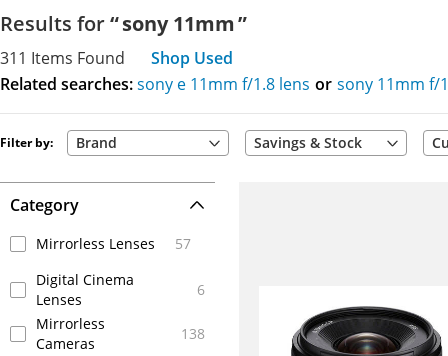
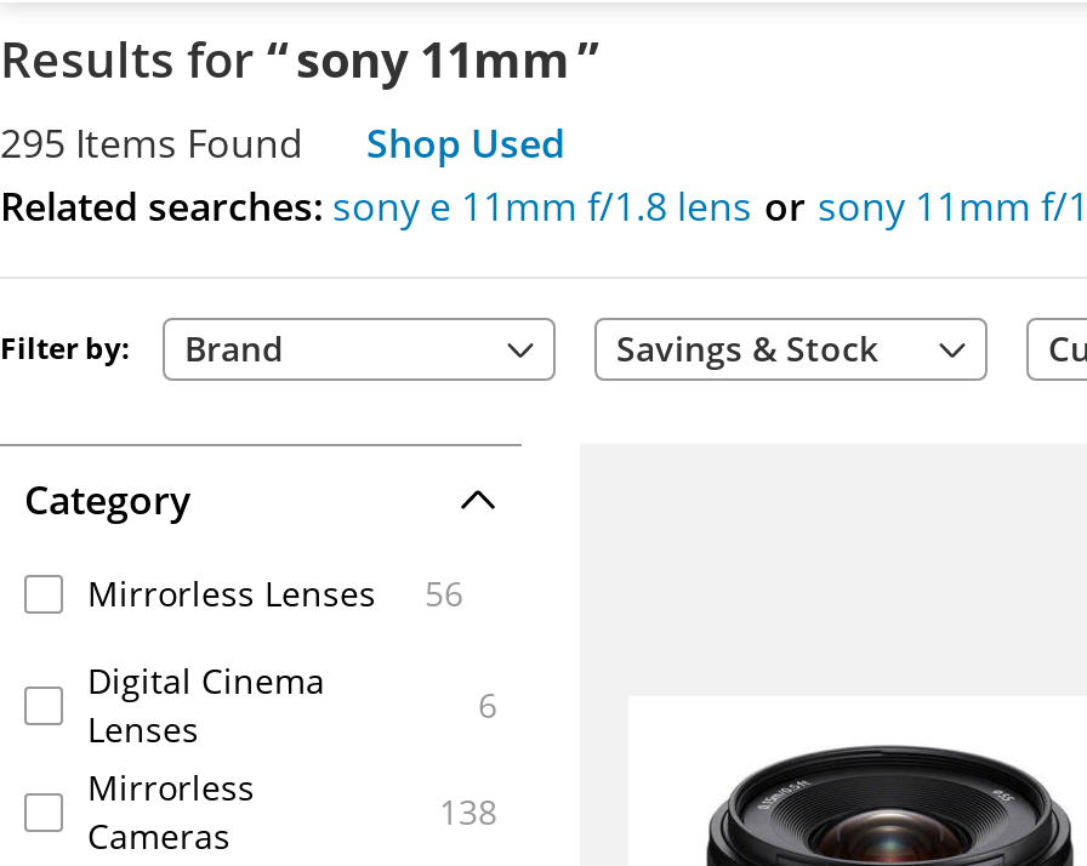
[0,47,233,69] 311 Items Found Shop Used -> [0,116,565,170] 295 Items Found Shop Used
[36,234,191,253] Mirrorless Lenses 57 -> [87,570,463,616] Mirrorless Lenses 56

